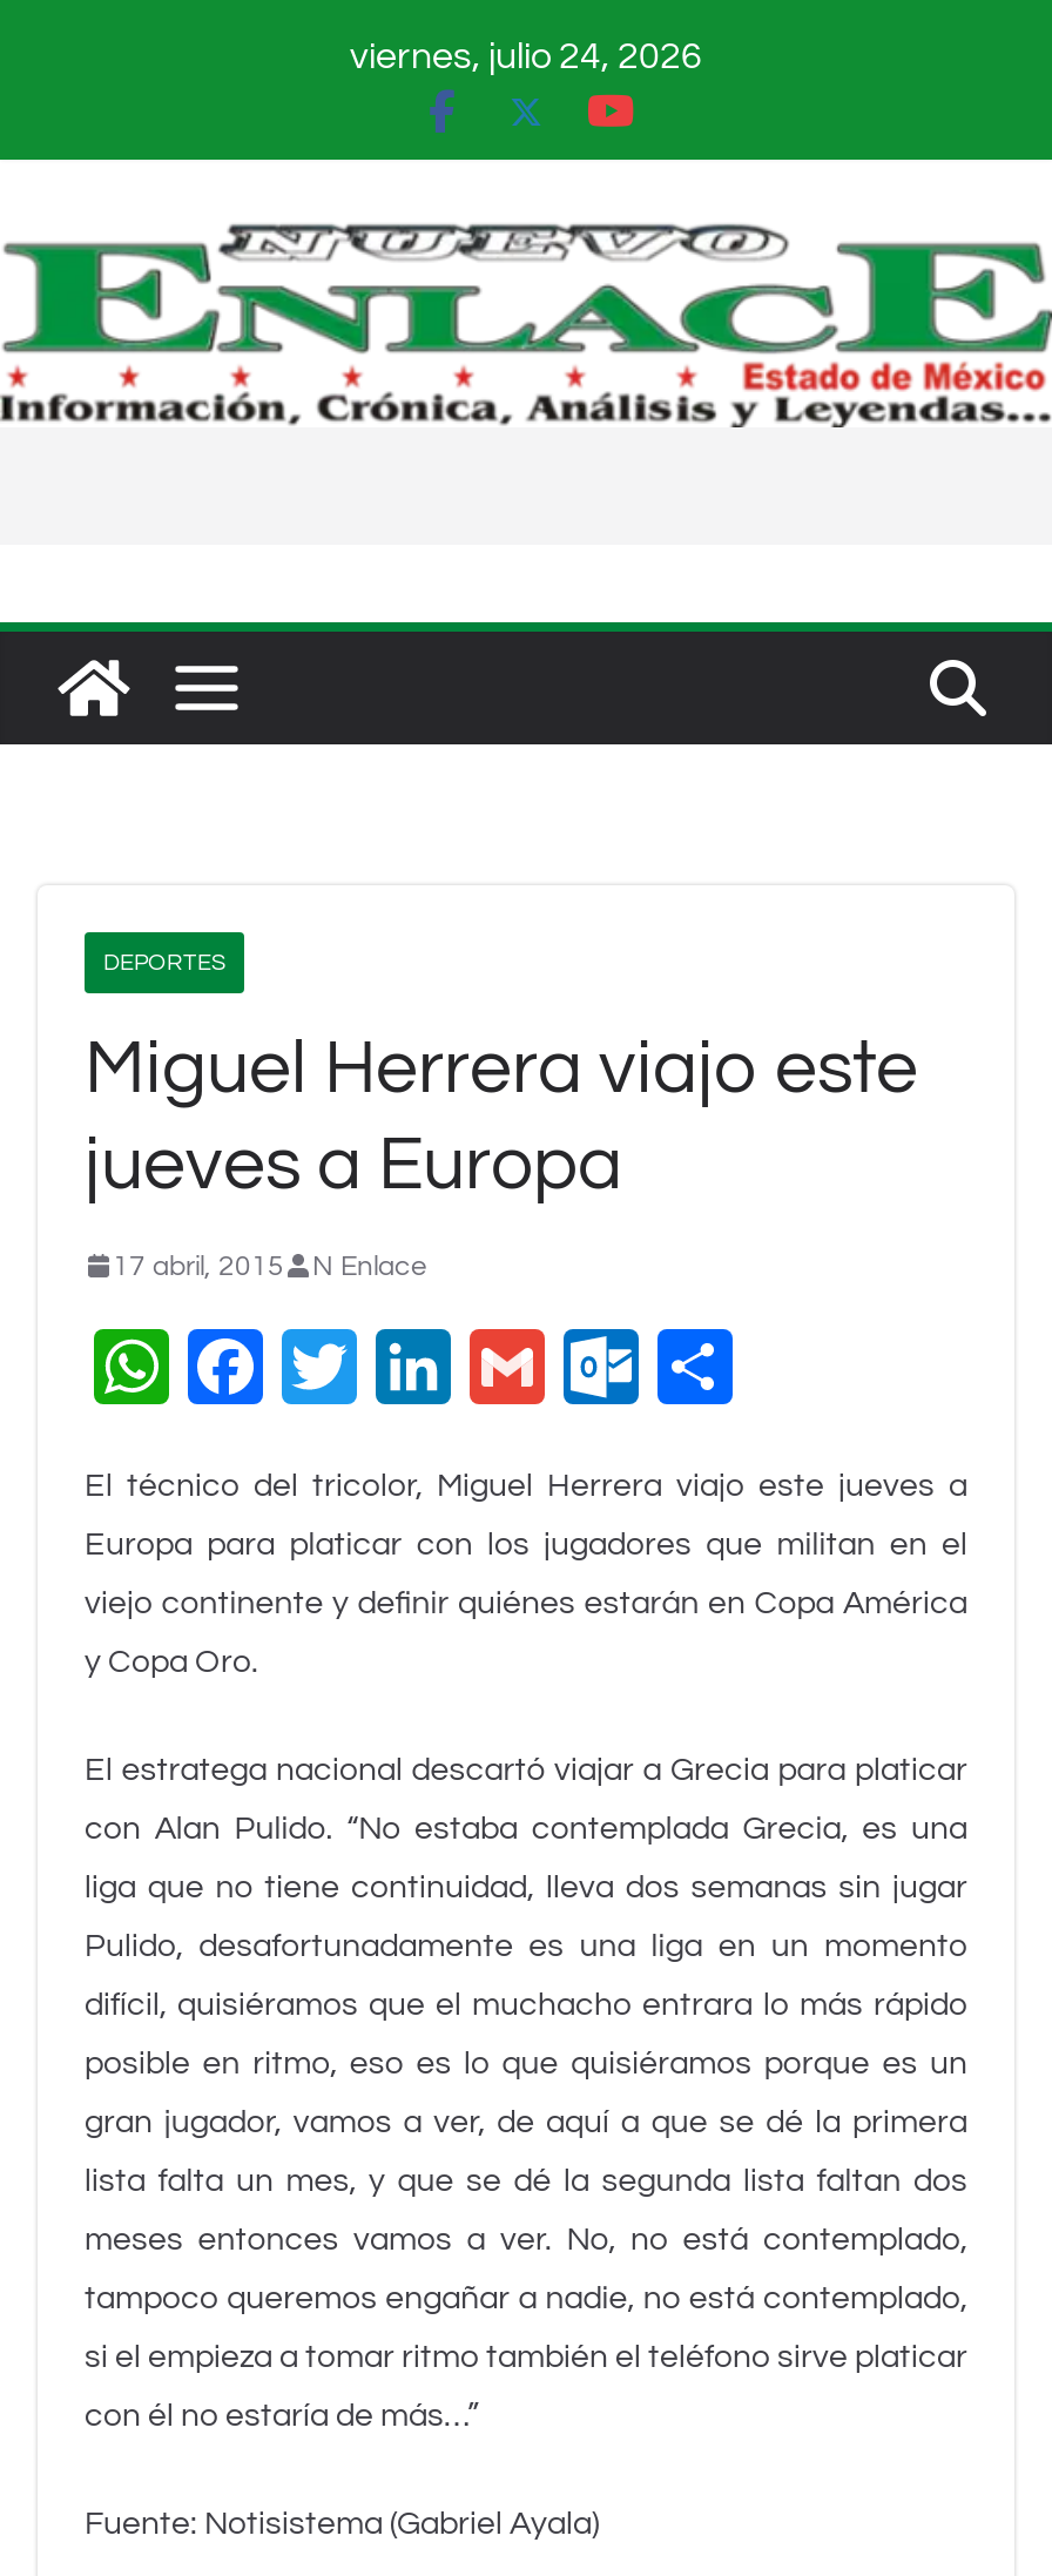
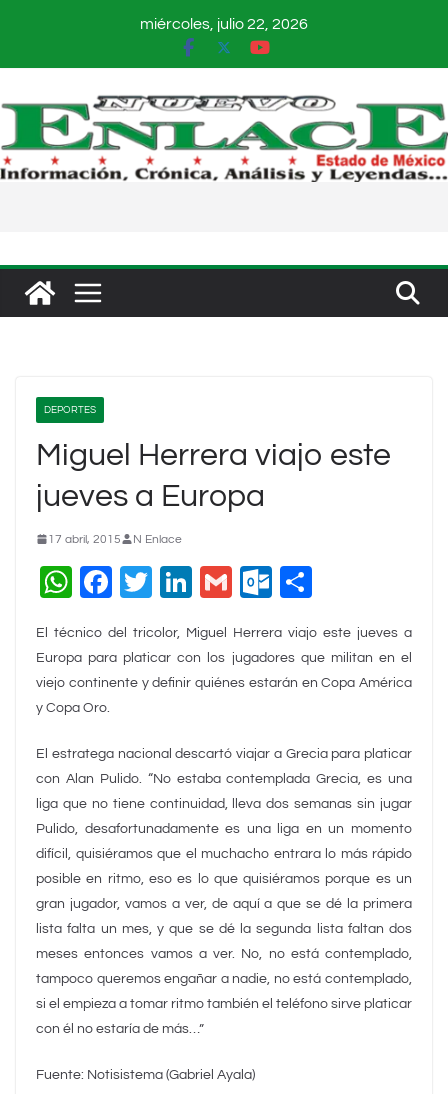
[350,38,702,75] viernes, julio 24, 2026 -> [140,16,308,32] miércoles, julio 22, 2026

